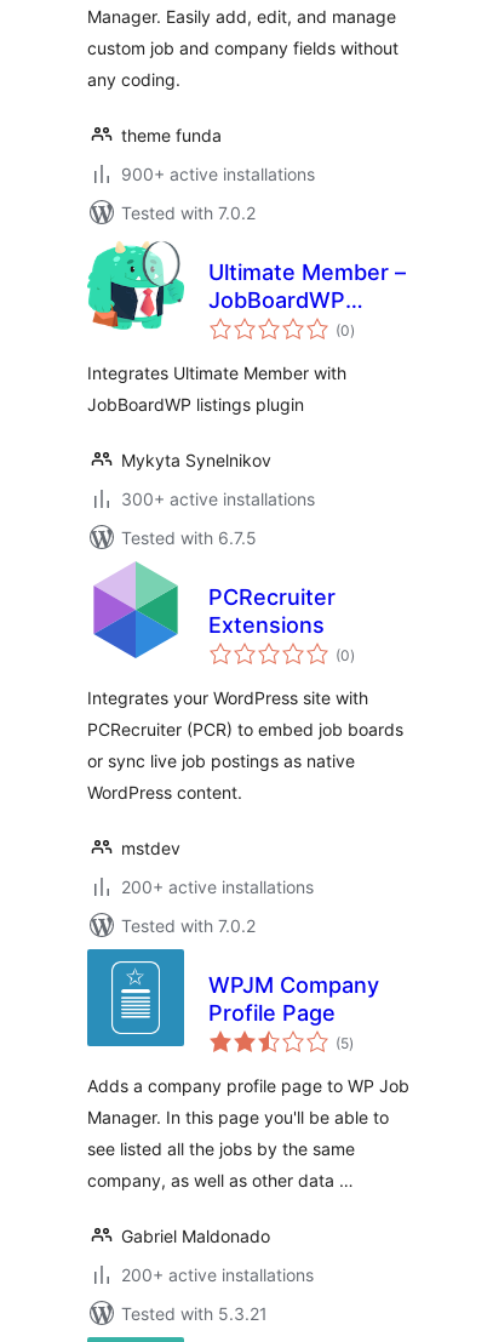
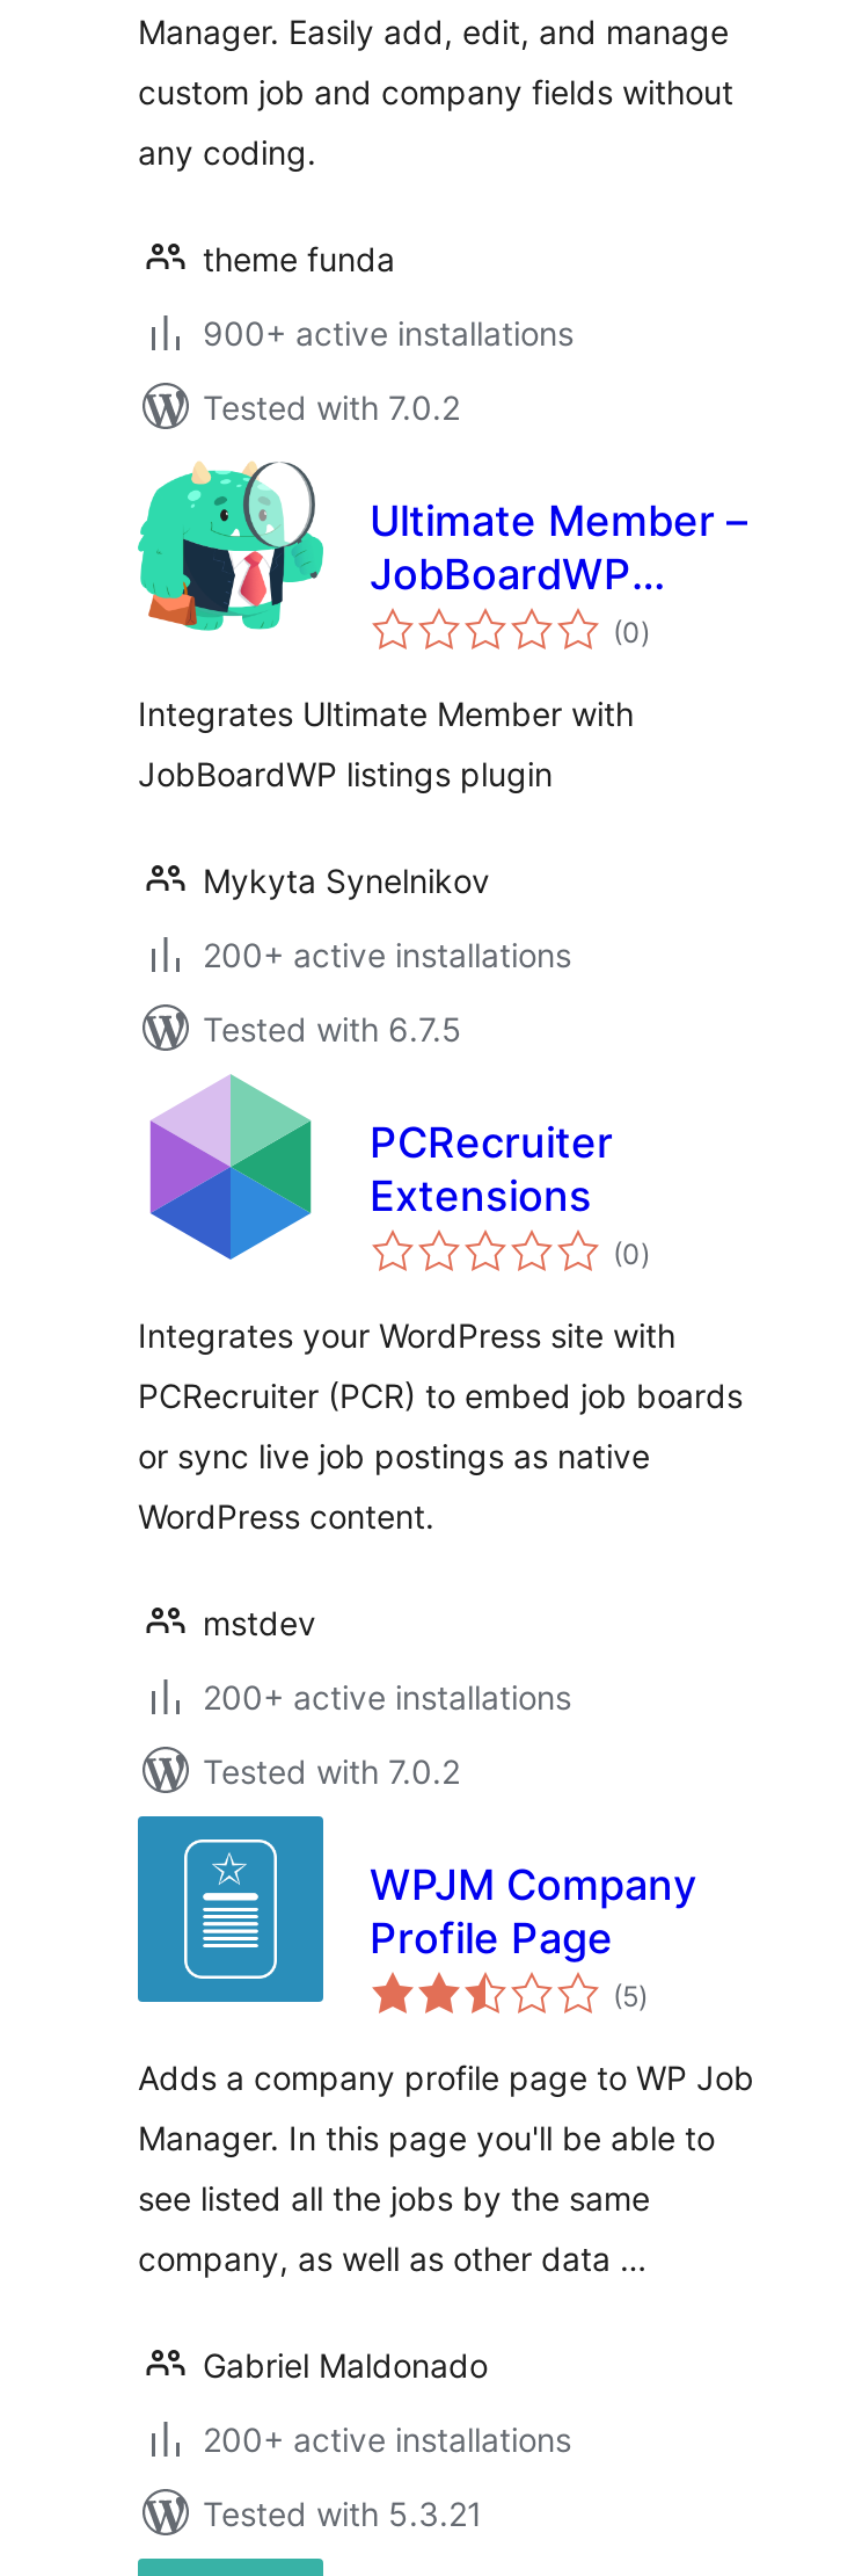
[121,489,315,509] 300+ active installations -> [203,935,571,974] 200+ active installations

